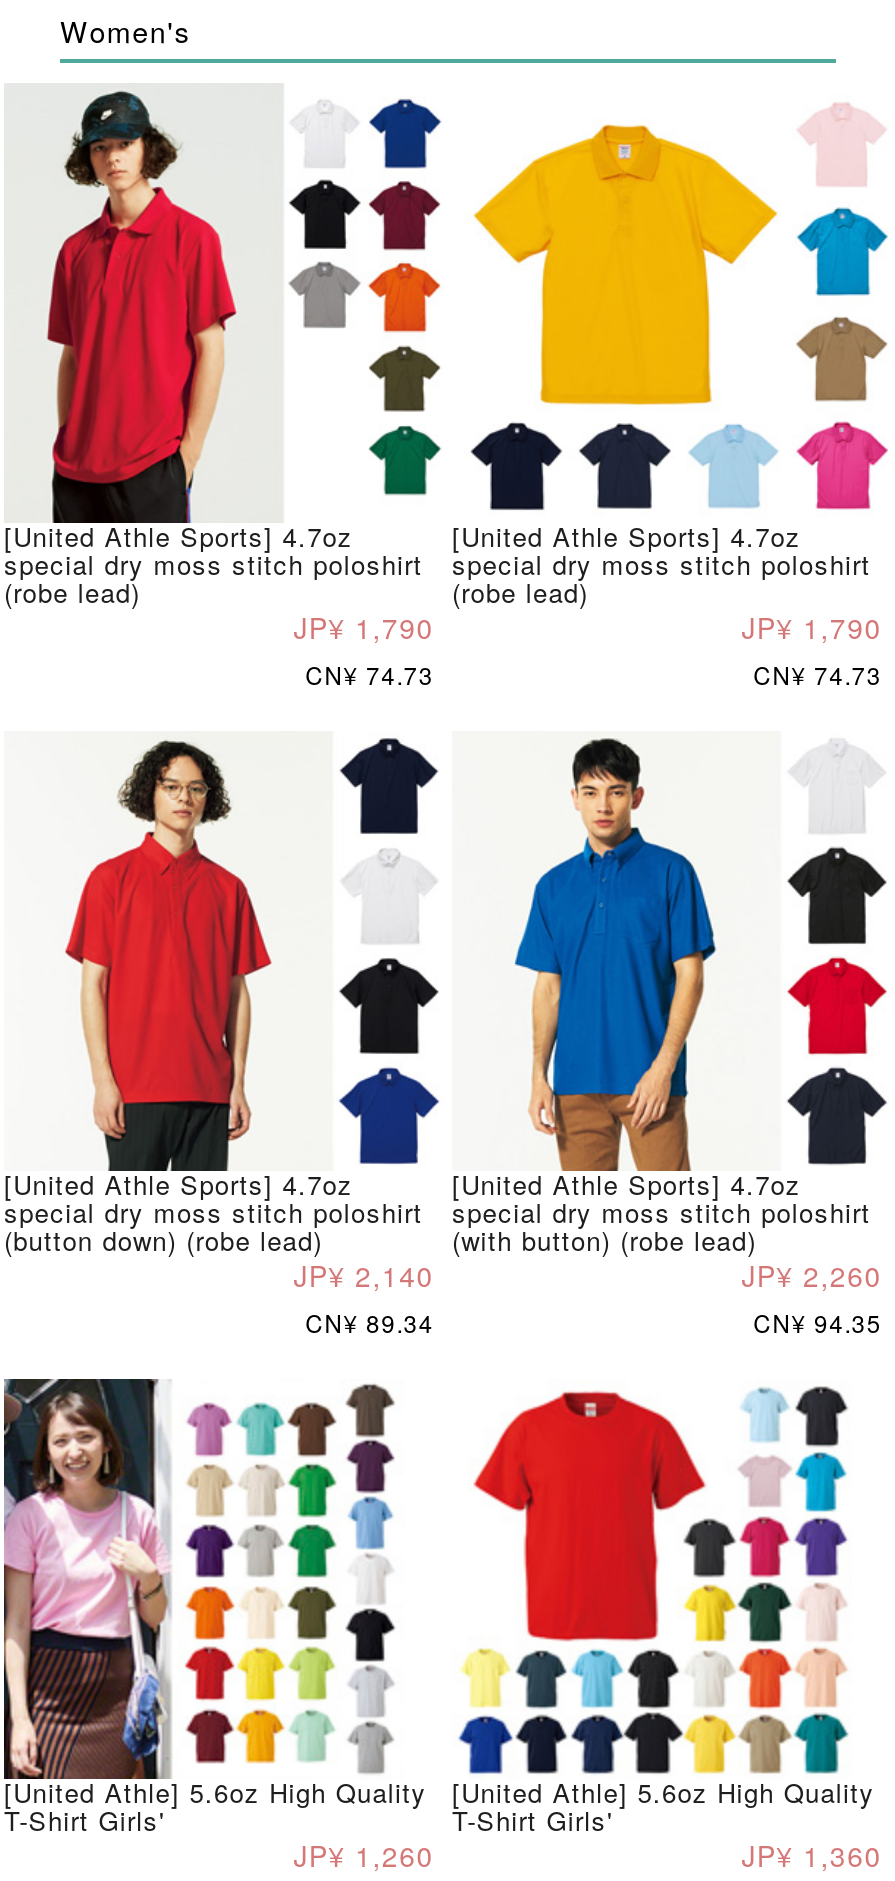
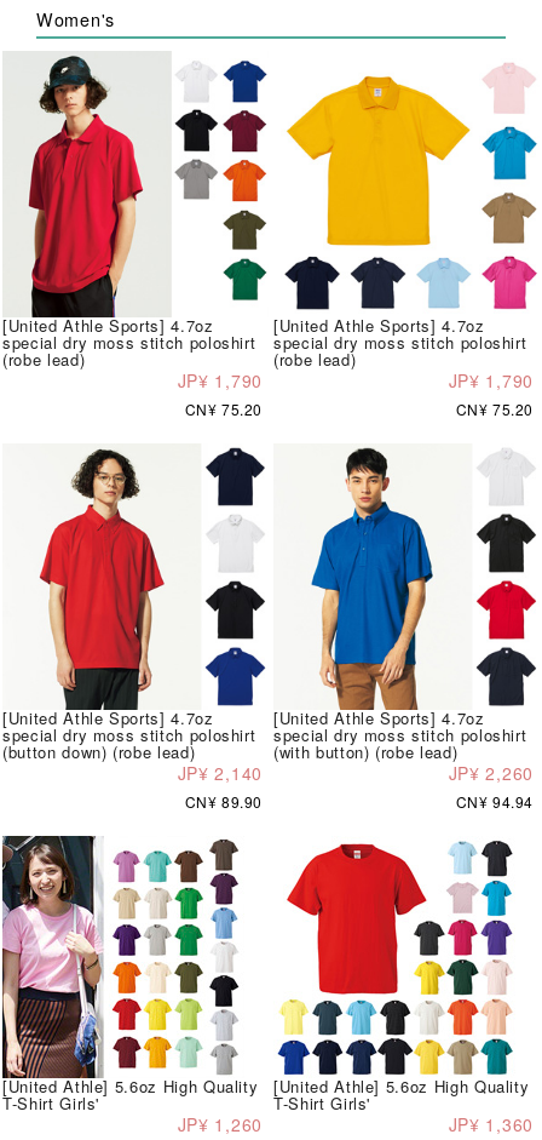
[305,658,434,692] CN¥ 74.73 -> [185,399,263,420] CN¥ 75.20
[753,658,882,692] CN¥ 74.73 -> [456,399,534,420] CN¥ 75.20
[305,1306,434,1340] CN¥ 89.34 -> [185,792,263,812] CN¥ 89.90
[753,1306,882,1340] CN¥ 94.35 -> [456,792,534,812] CN¥ 94.94

